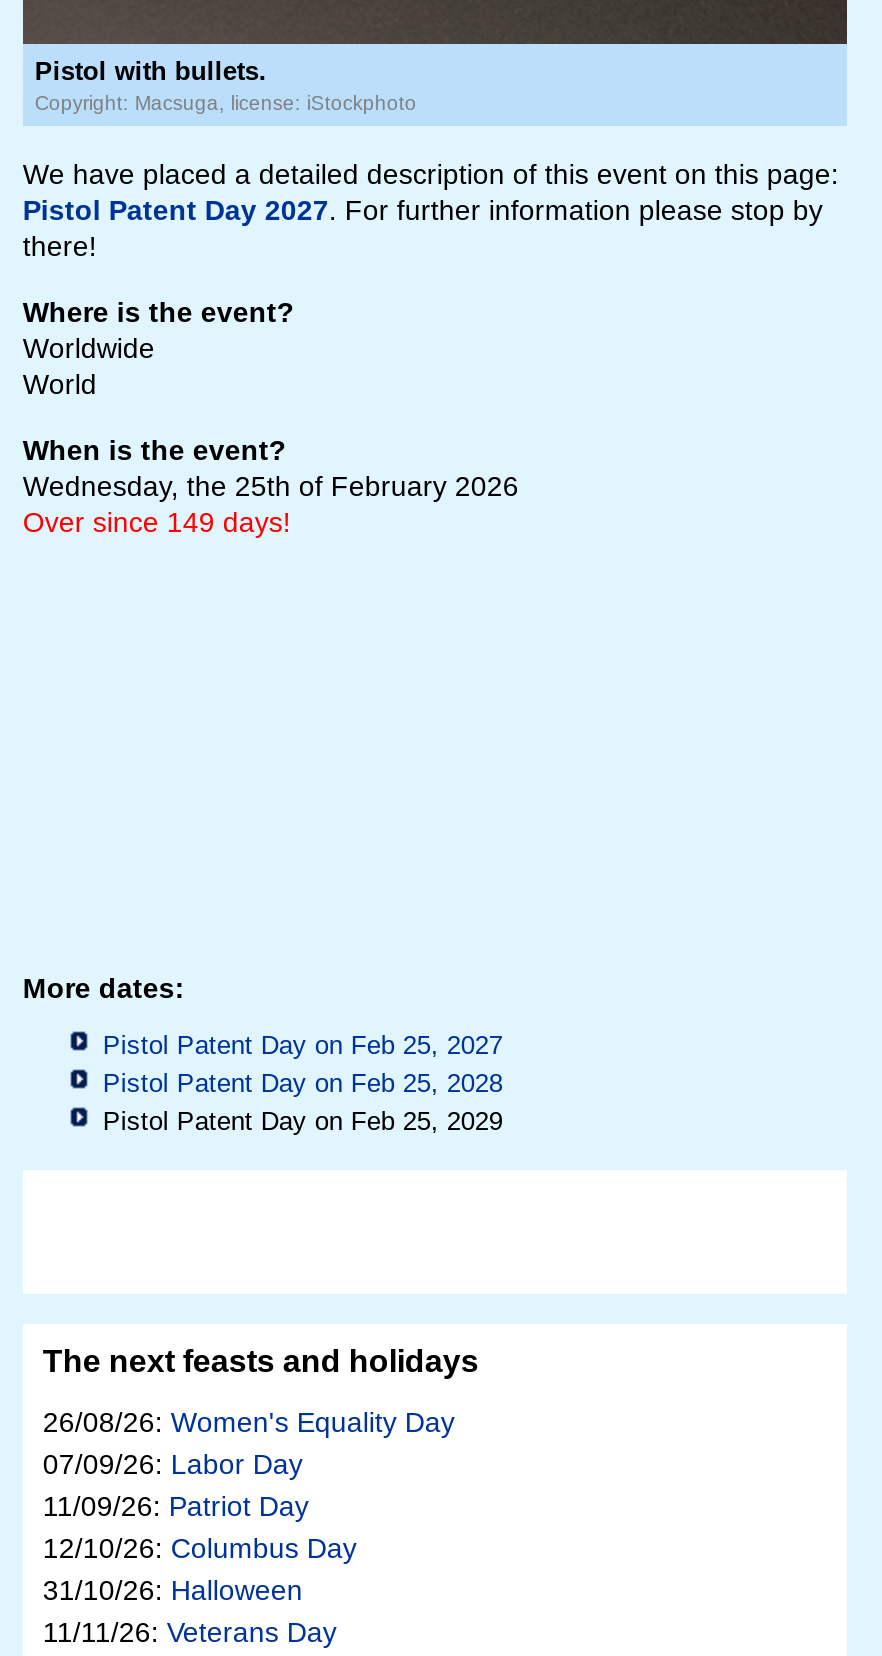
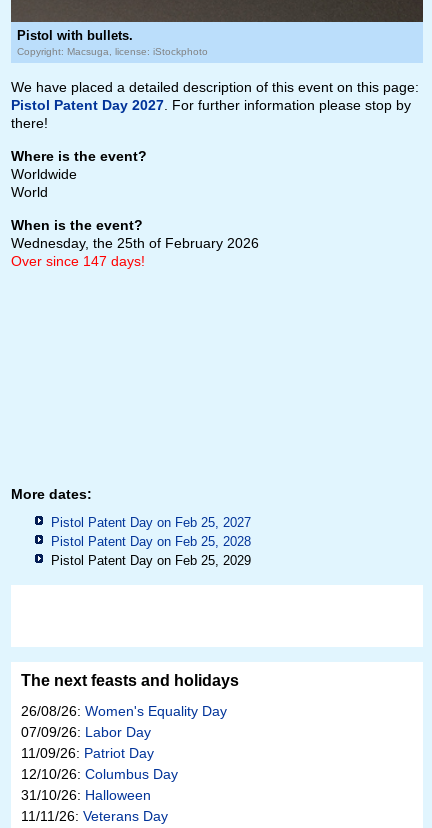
[23,507,291,539] Over since 149 days! -> [11,253,145,269] Over since 147 days!

